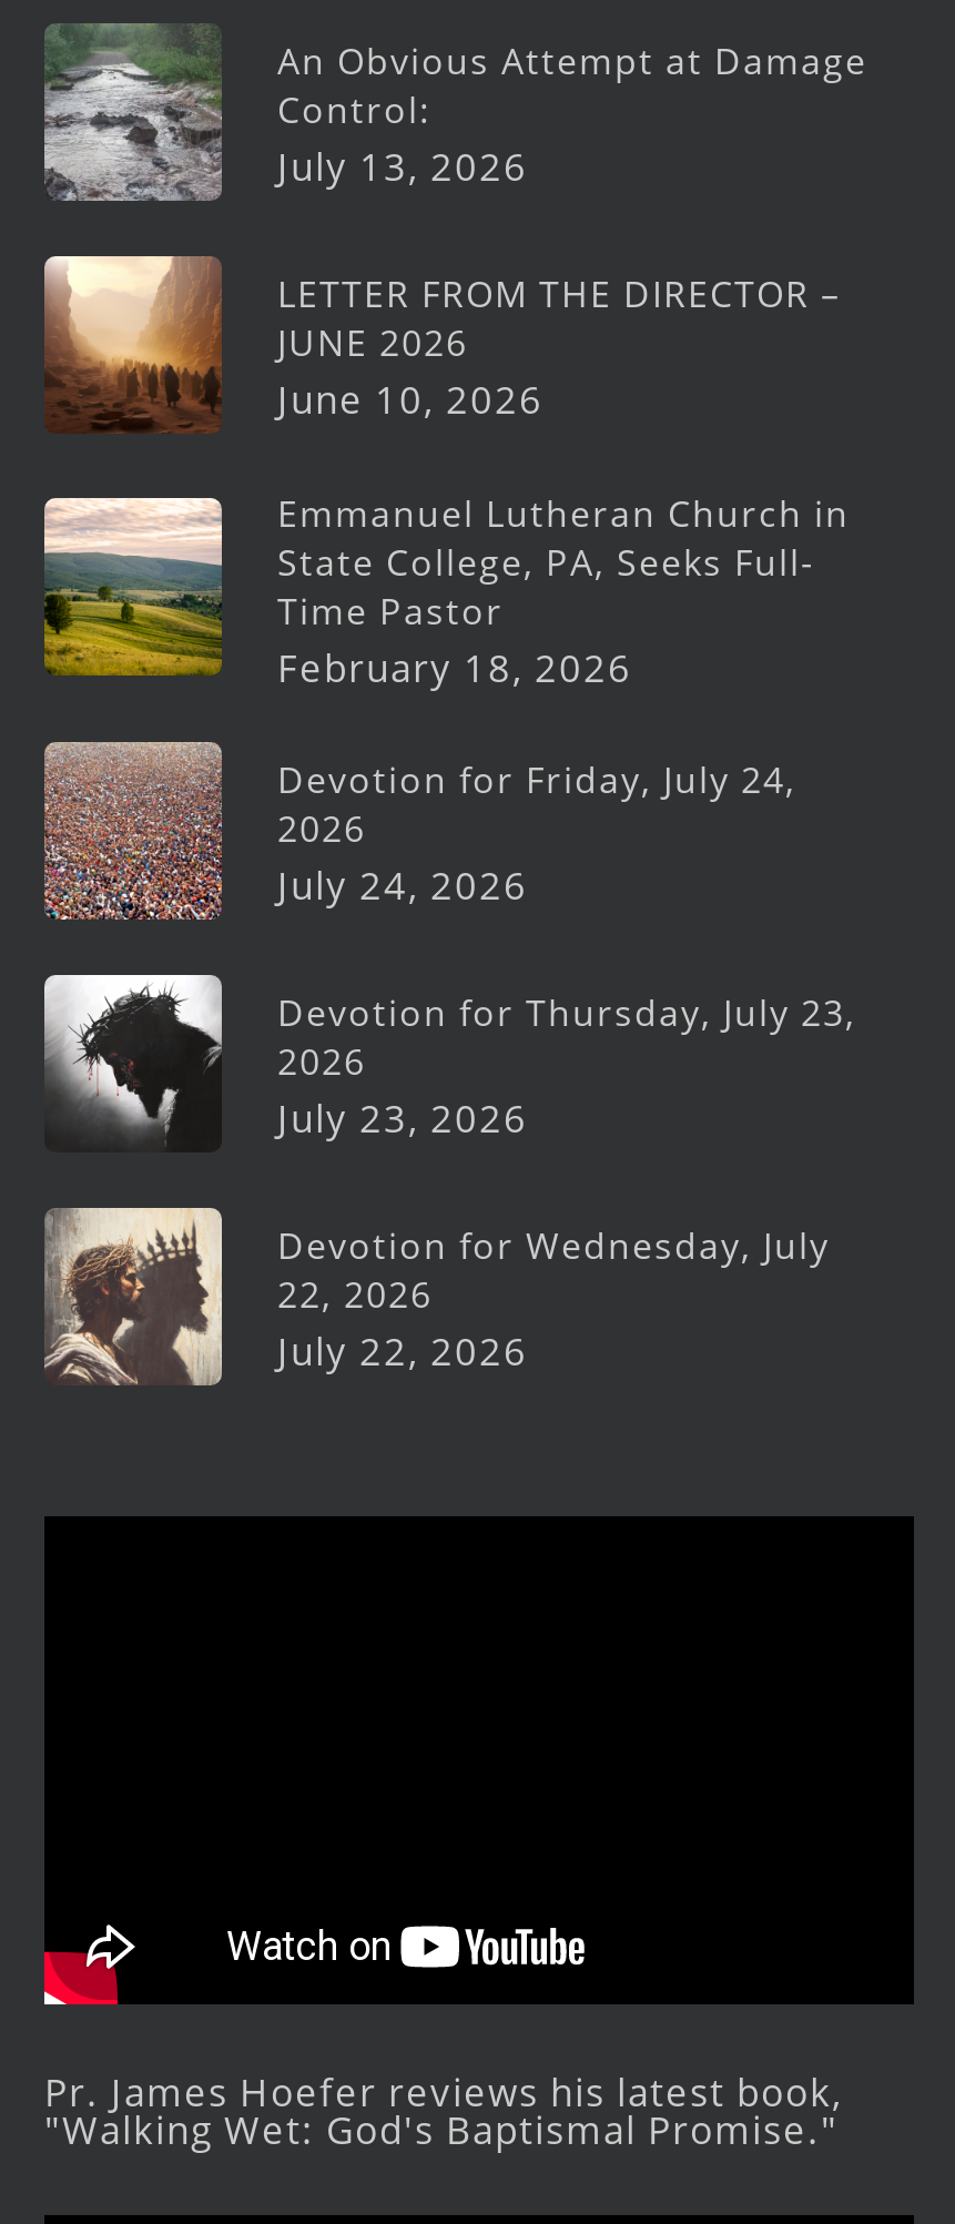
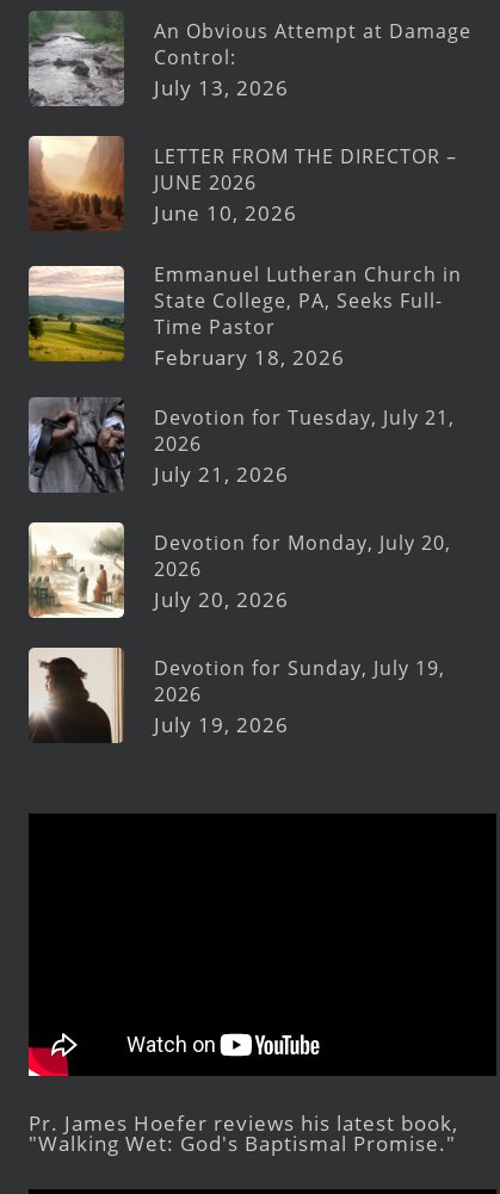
[44,740,796,922] [image] | Devotion for Friday, July 24, -> [29,397,455,493] [image] | Devotion for Tuesday, July 21,
[277,861,528,912] July 24, 2026 -> [154,461,289,488] July 21, 2026
[44,977,856,1152] [image] | Devotion for Thursday, July 23, -> [27,525,451,619] [image] | Devotion for Monday, July 20,
[277,1094,528,1145] July 23, 2026 -> [154,586,289,614] July 20, 2026
[44,1208,830,1388] [image] | Devotion for Wednesday, July | 22, 2026 | July 22, 2026 -> [27,648,445,743] [image] | Devotion for Sunday, July 19, | 2026 | July 19, 2026

